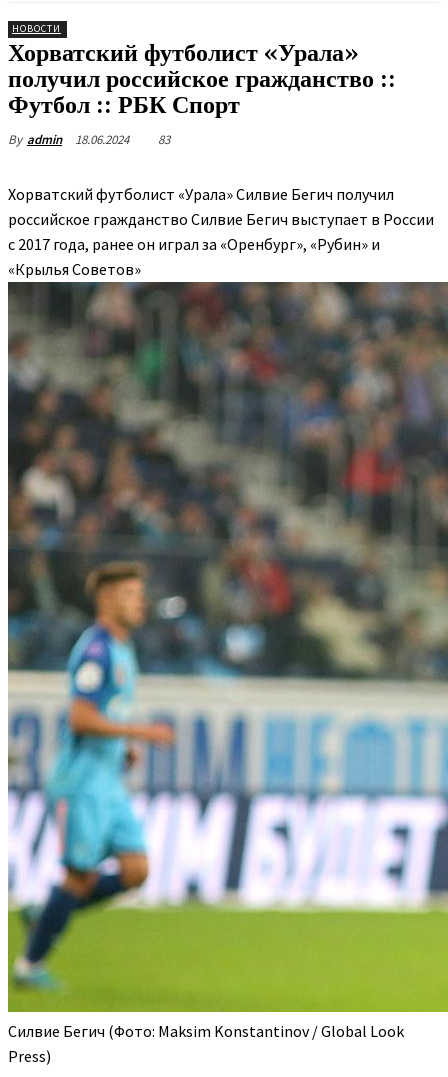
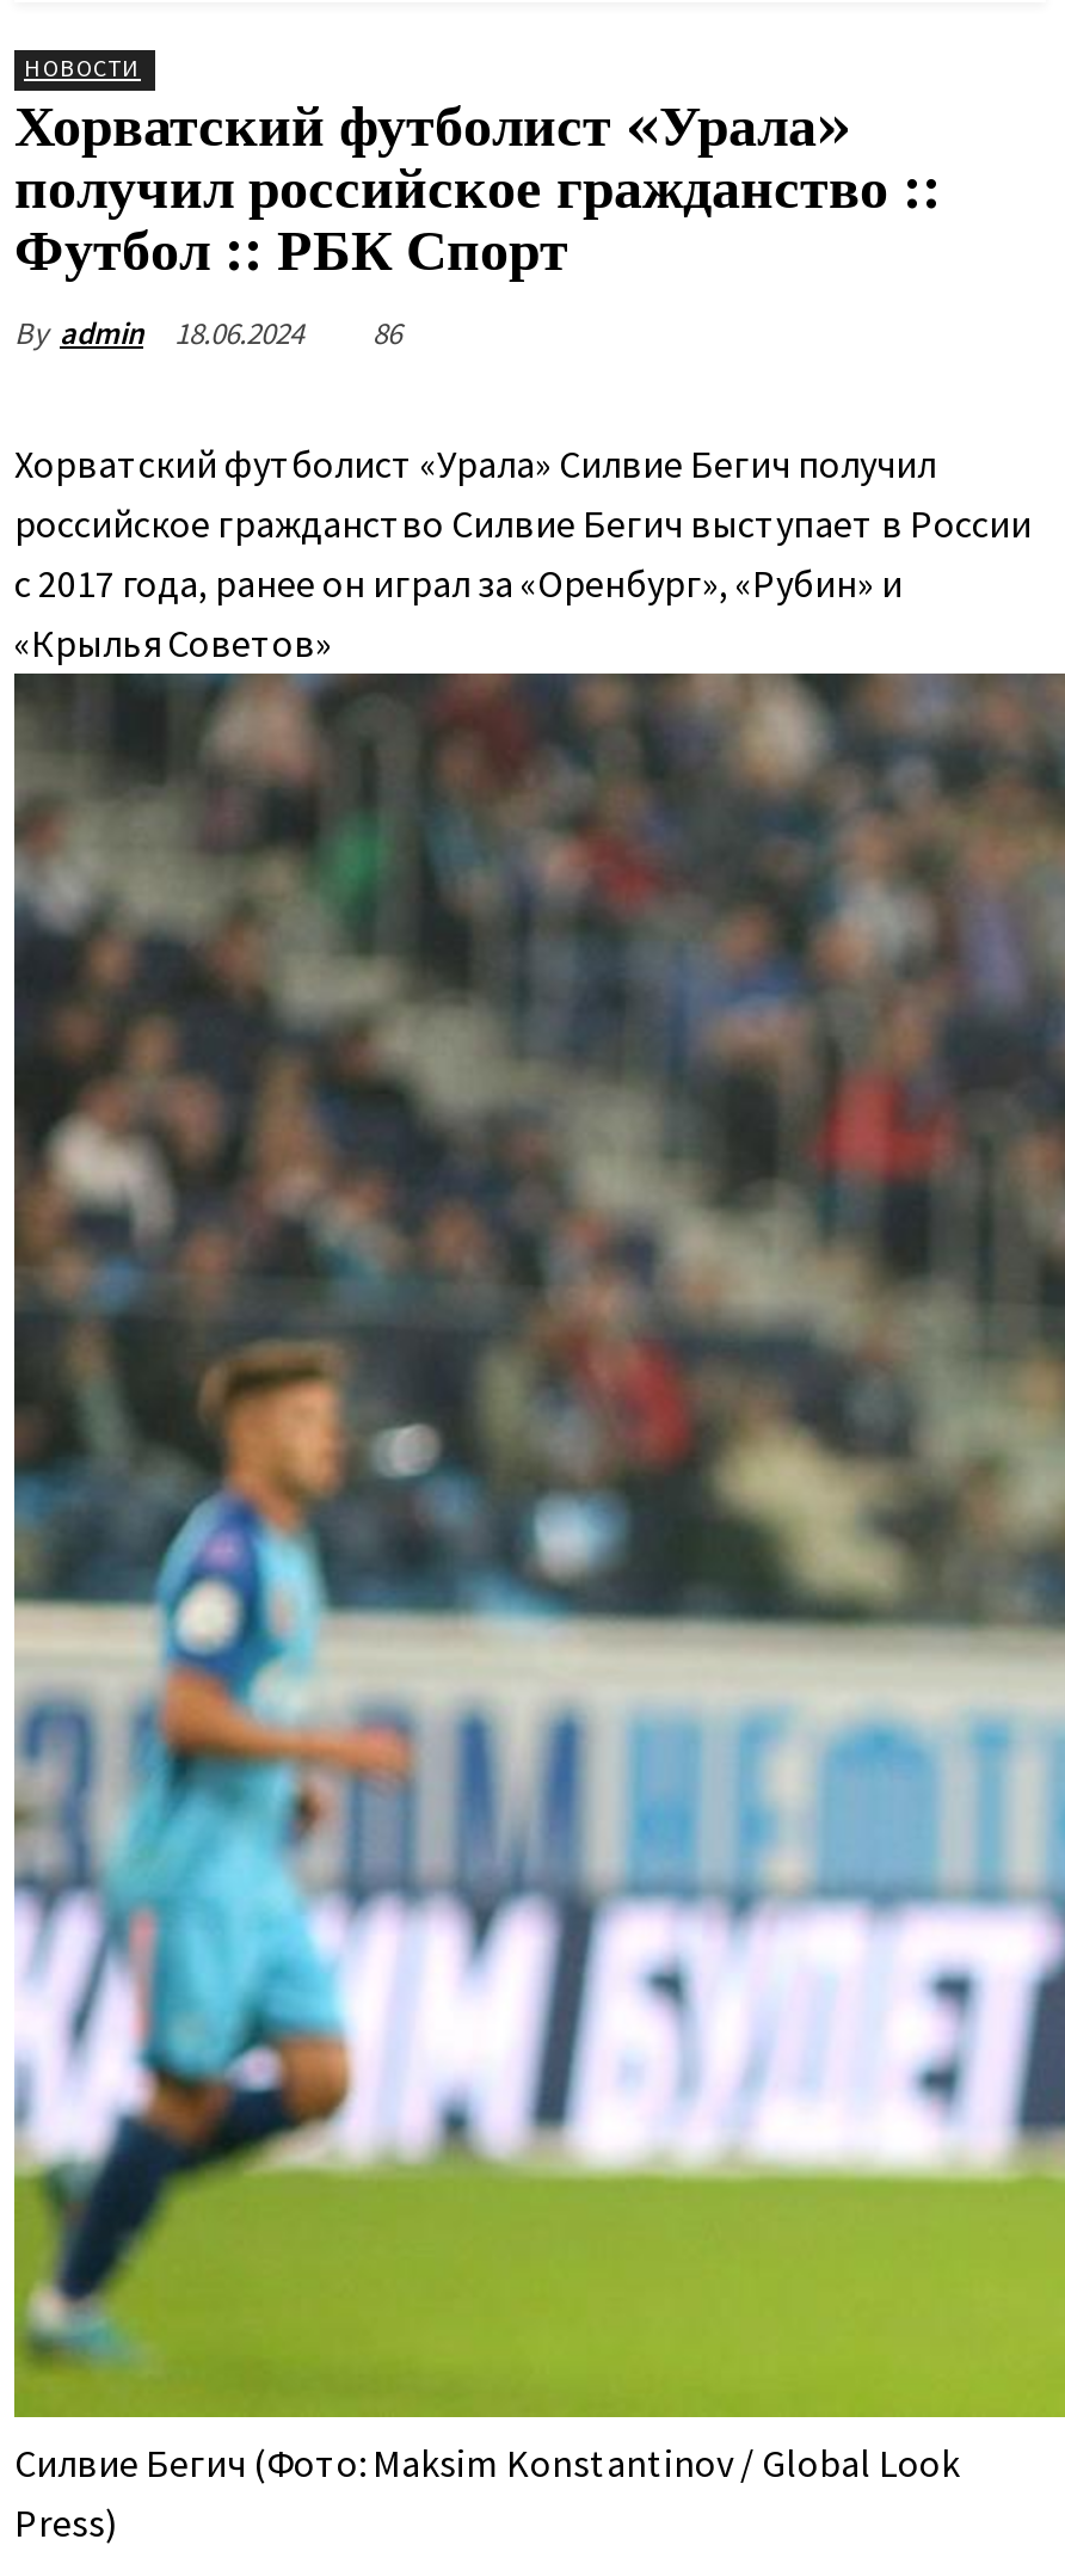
[8,131,170,148] By admin 18.06.2024 83 -> [14,313,401,353] By admin 18.06.2024 86

